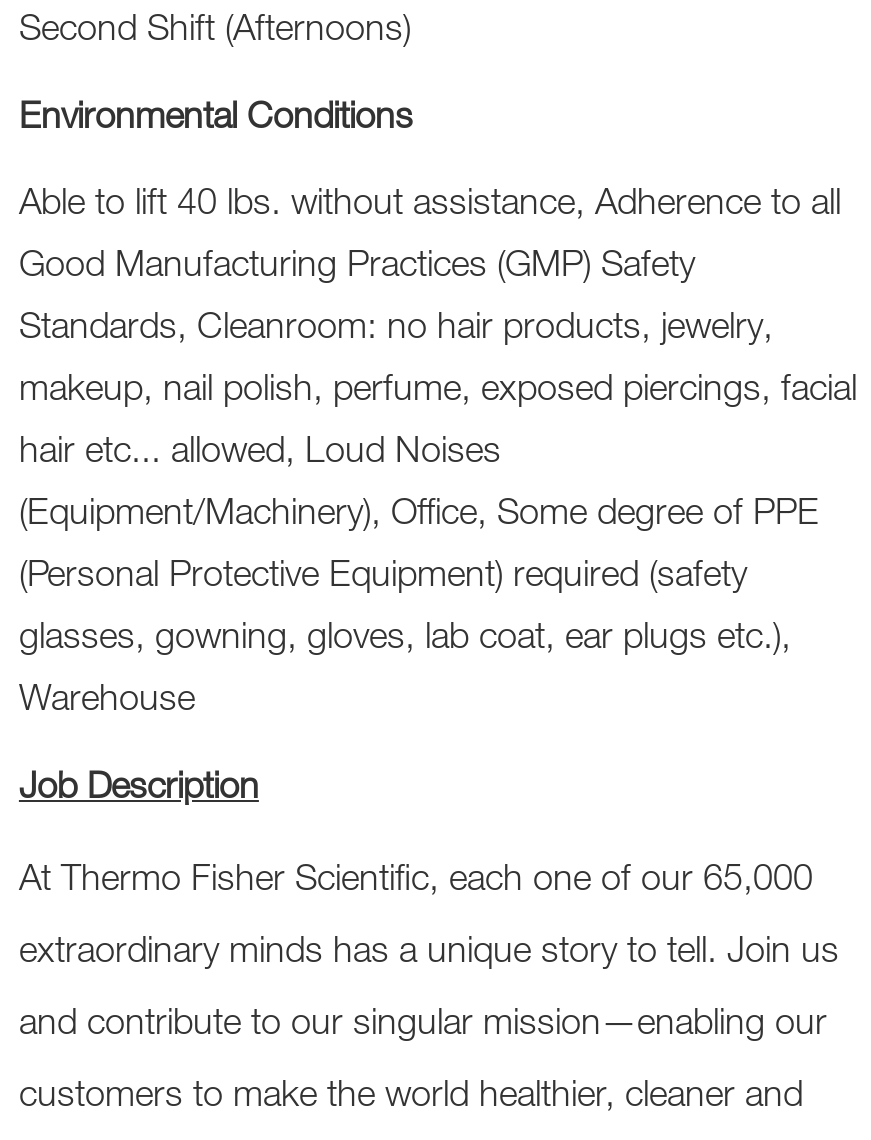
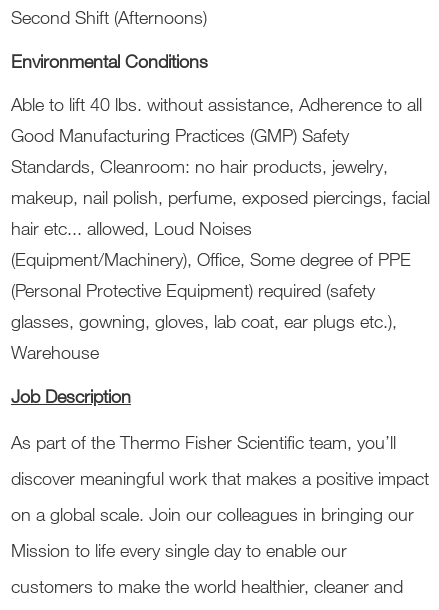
[19,864,839,1044] At Thermo Fisher Scientific, each one of our 65,000 | extraordinary minds has a unique story to tell. Join us | and contribute to our singular mission—enabling our -> [11,436,429,562] As part of the Thermo Fisher Scientific team, you’ll | discover meaningful work that makes a positive impact | on a global scale. Join our colleagues in bringing our | Mission to life every single day to enable our

